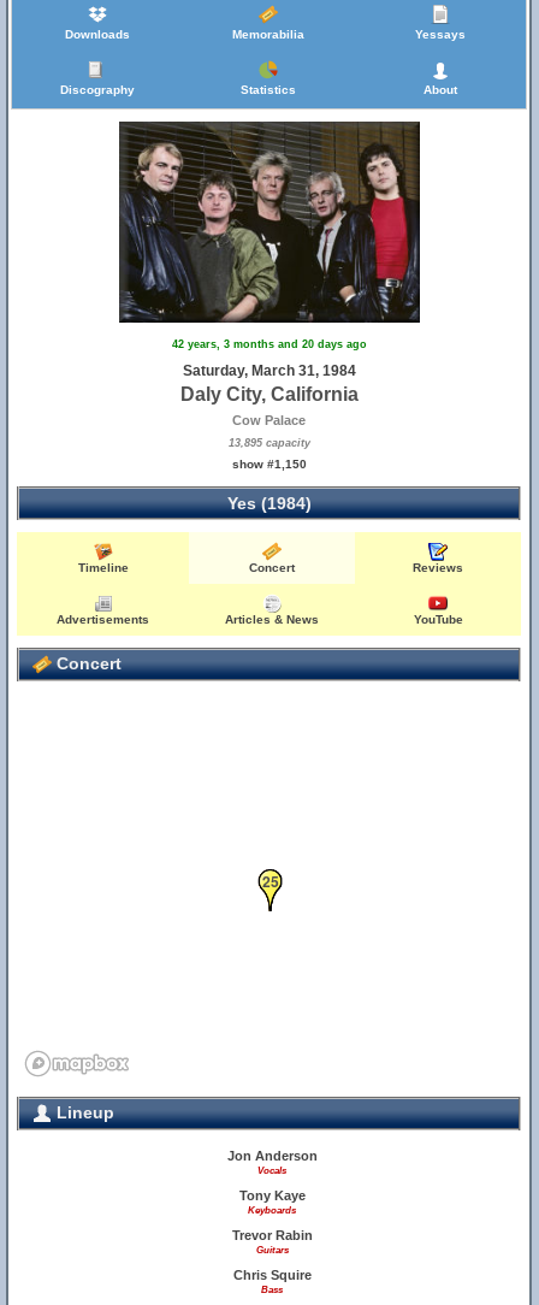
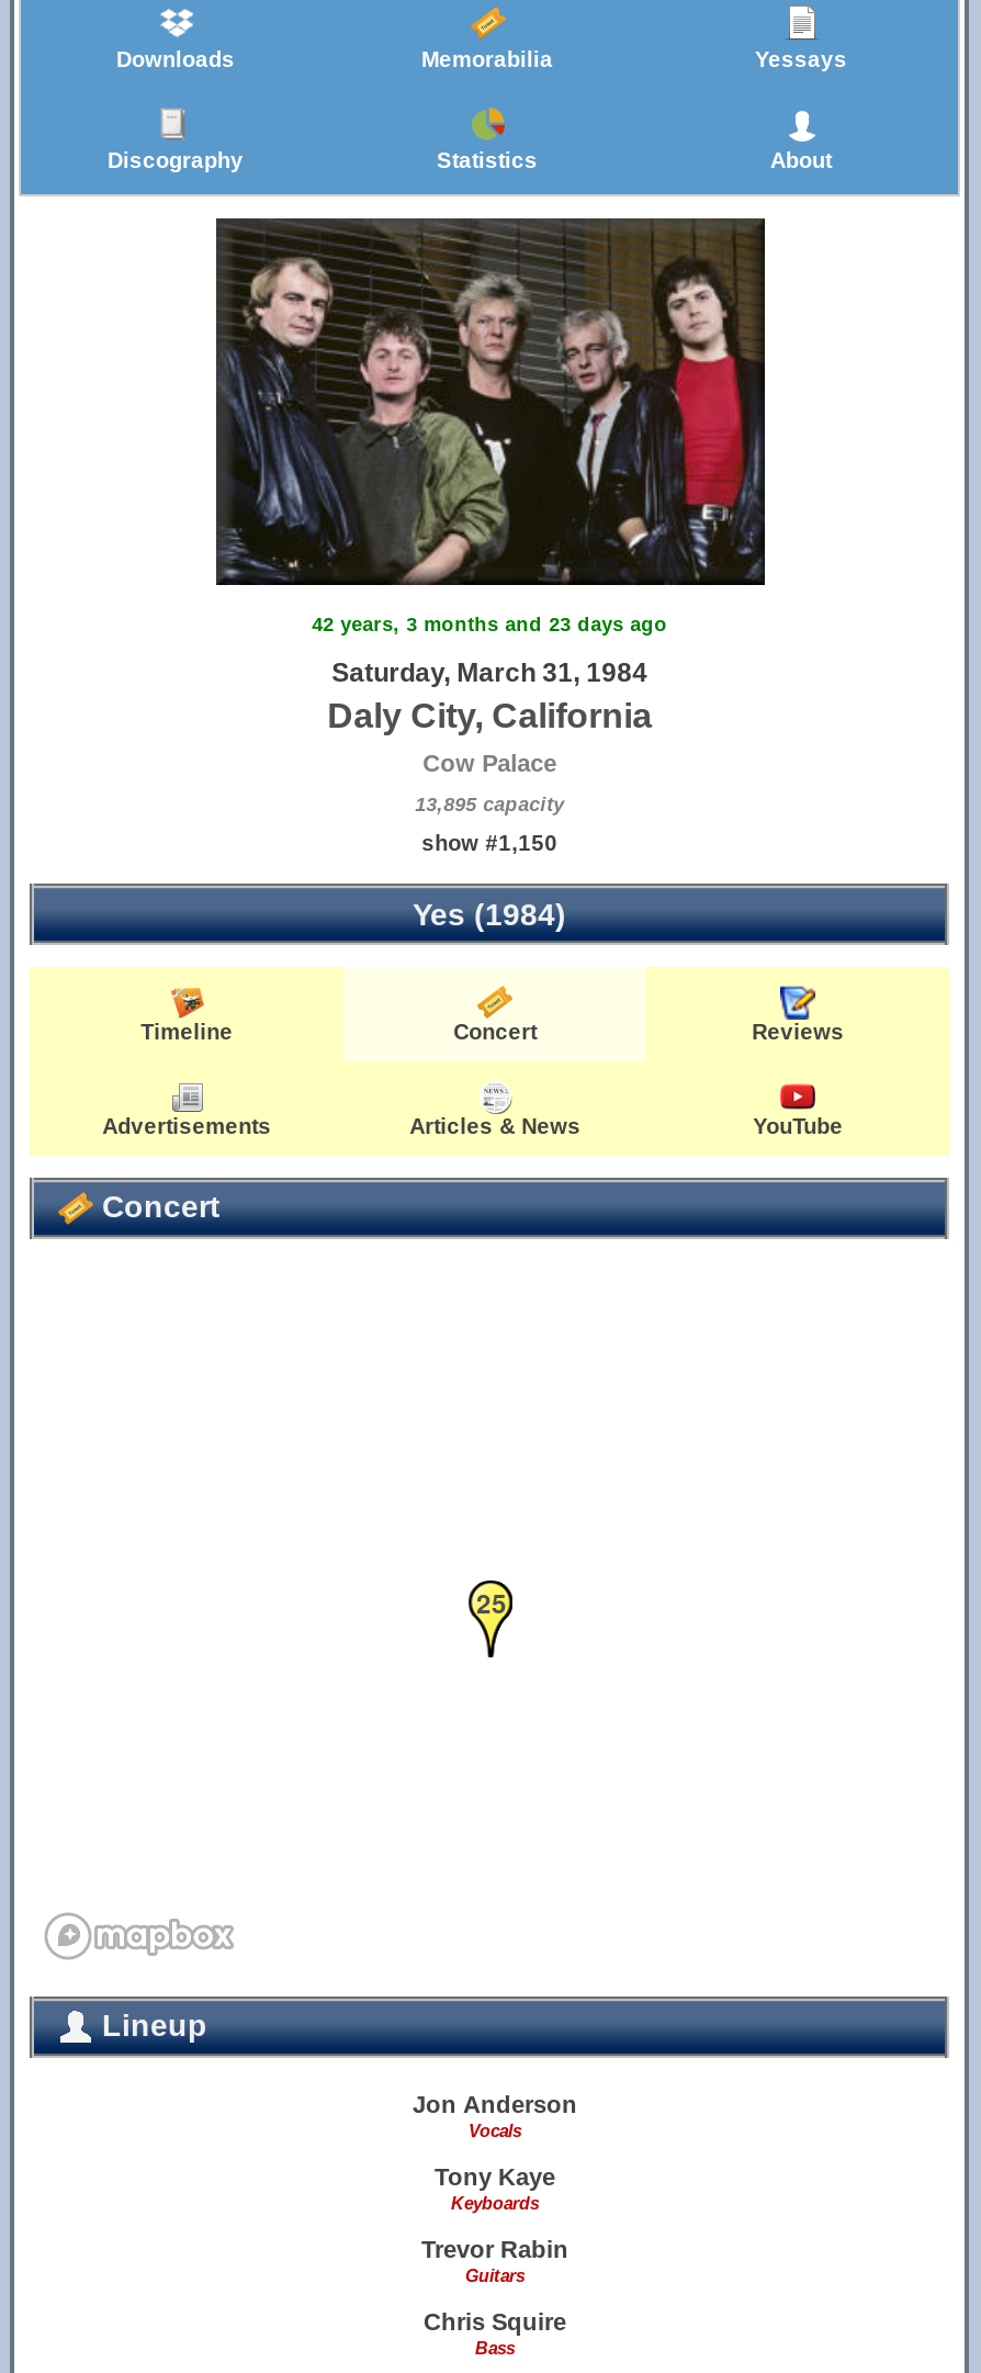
[172,338,366,350] 42 years, 3 months and 20 days ago -> [312,614,667,636] 42 years, 3 months and 23 days ago

